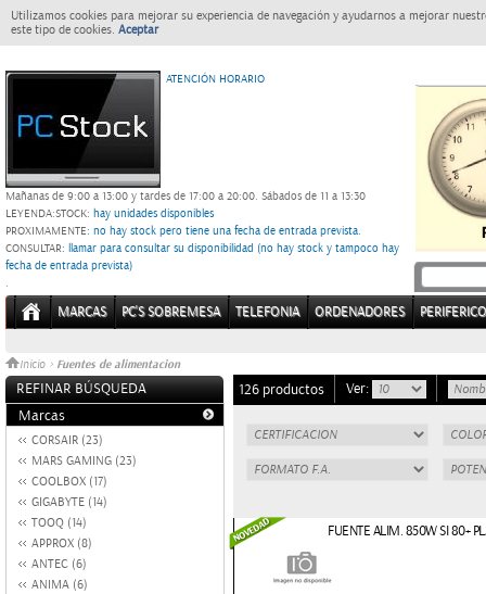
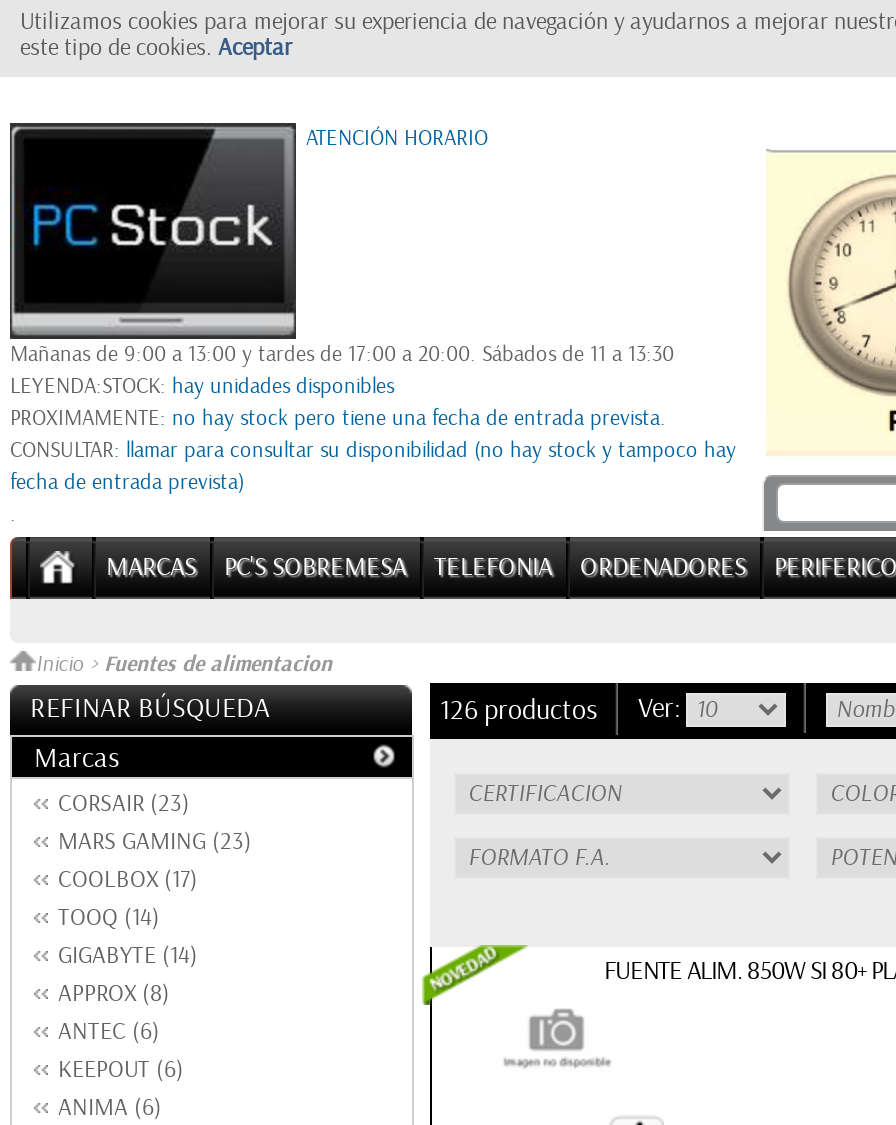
none -> [58,905,160,931] TOOQ (14)
[31,516,87,530] TOOQ (14) -> none
none -> [58,1057,184,1083] KEEPOUT (6)

